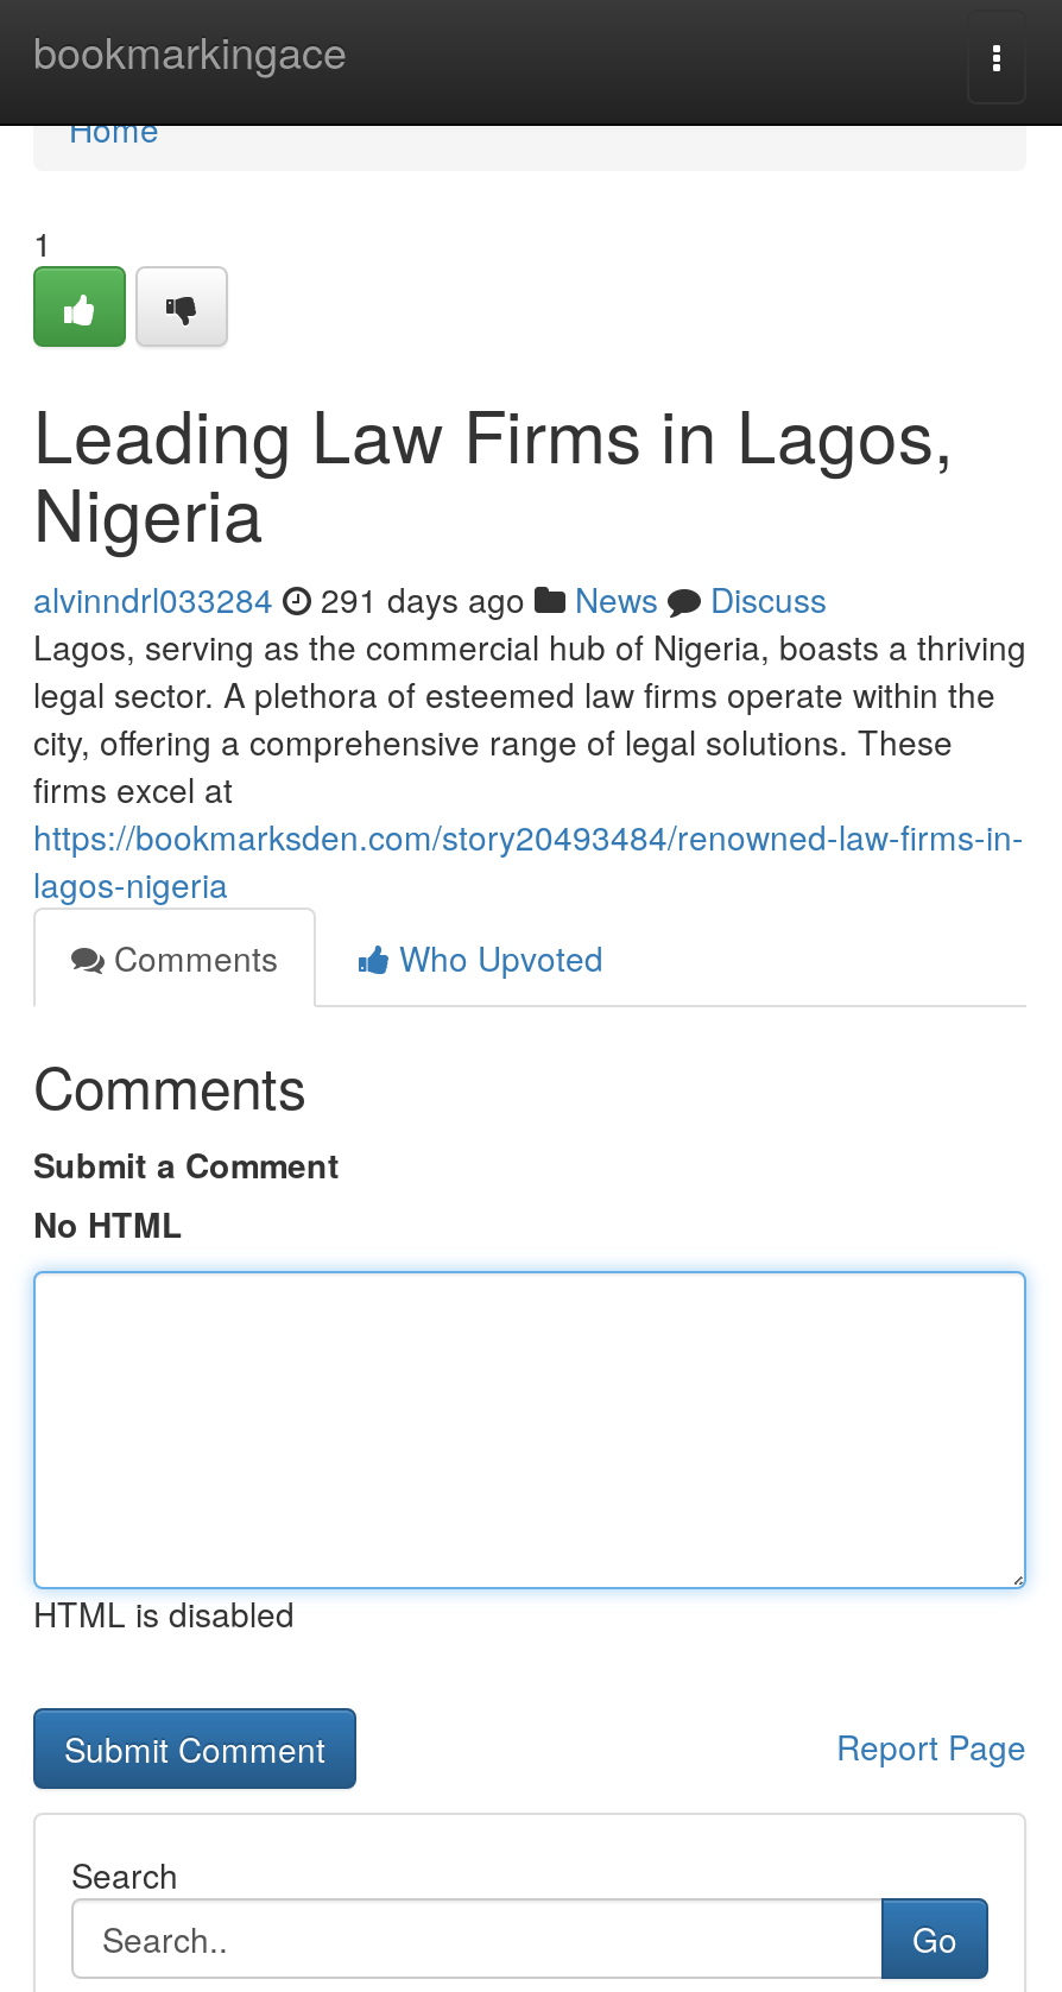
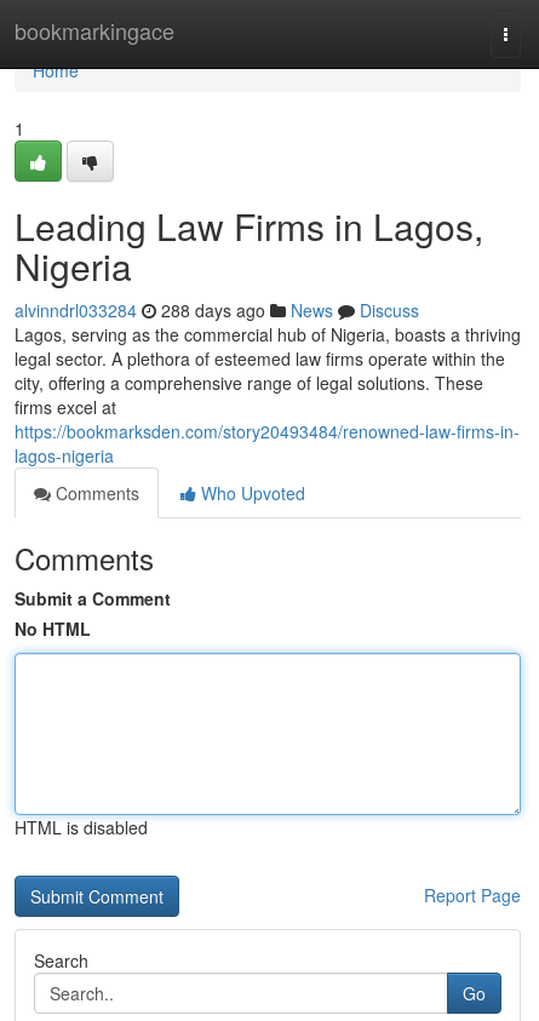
[33,575,827,622] alvinndrl033284 291 days ago News Discuss -> [15,298,419,322] alvinndrl033284 288 days ago News Discuss

